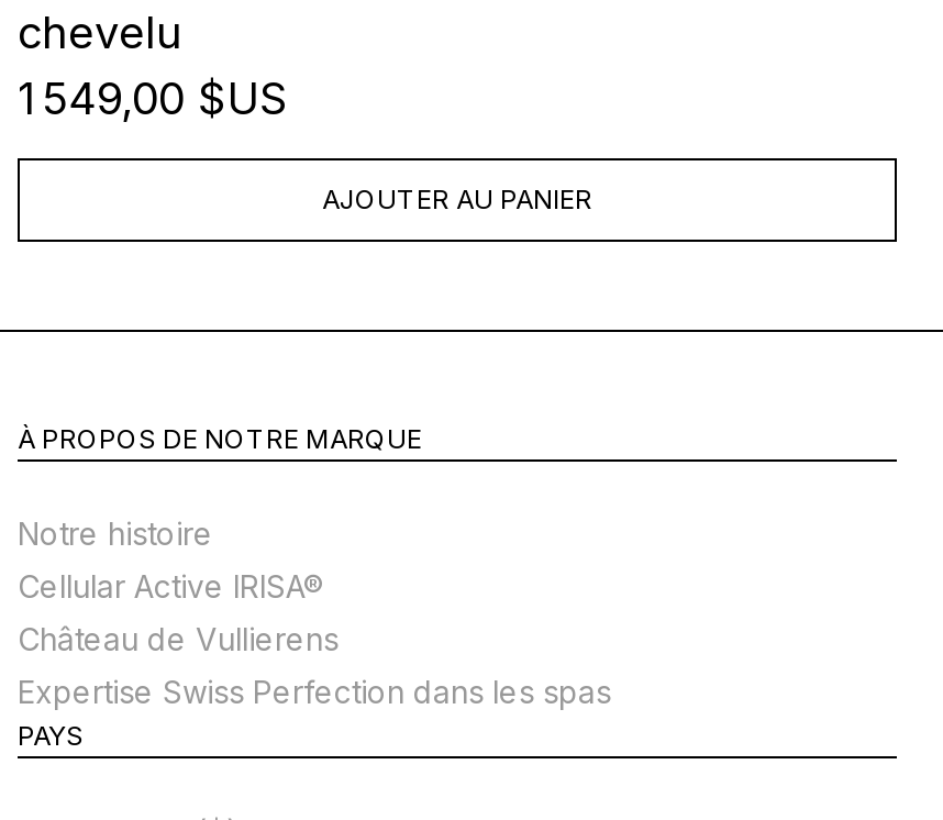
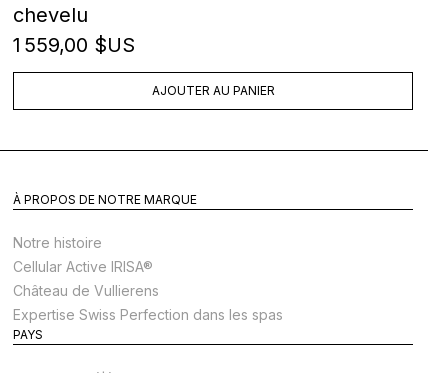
[18,73,288,125] 1 549,00 $US -> [13,33,135,57] 1 559,00 $US

